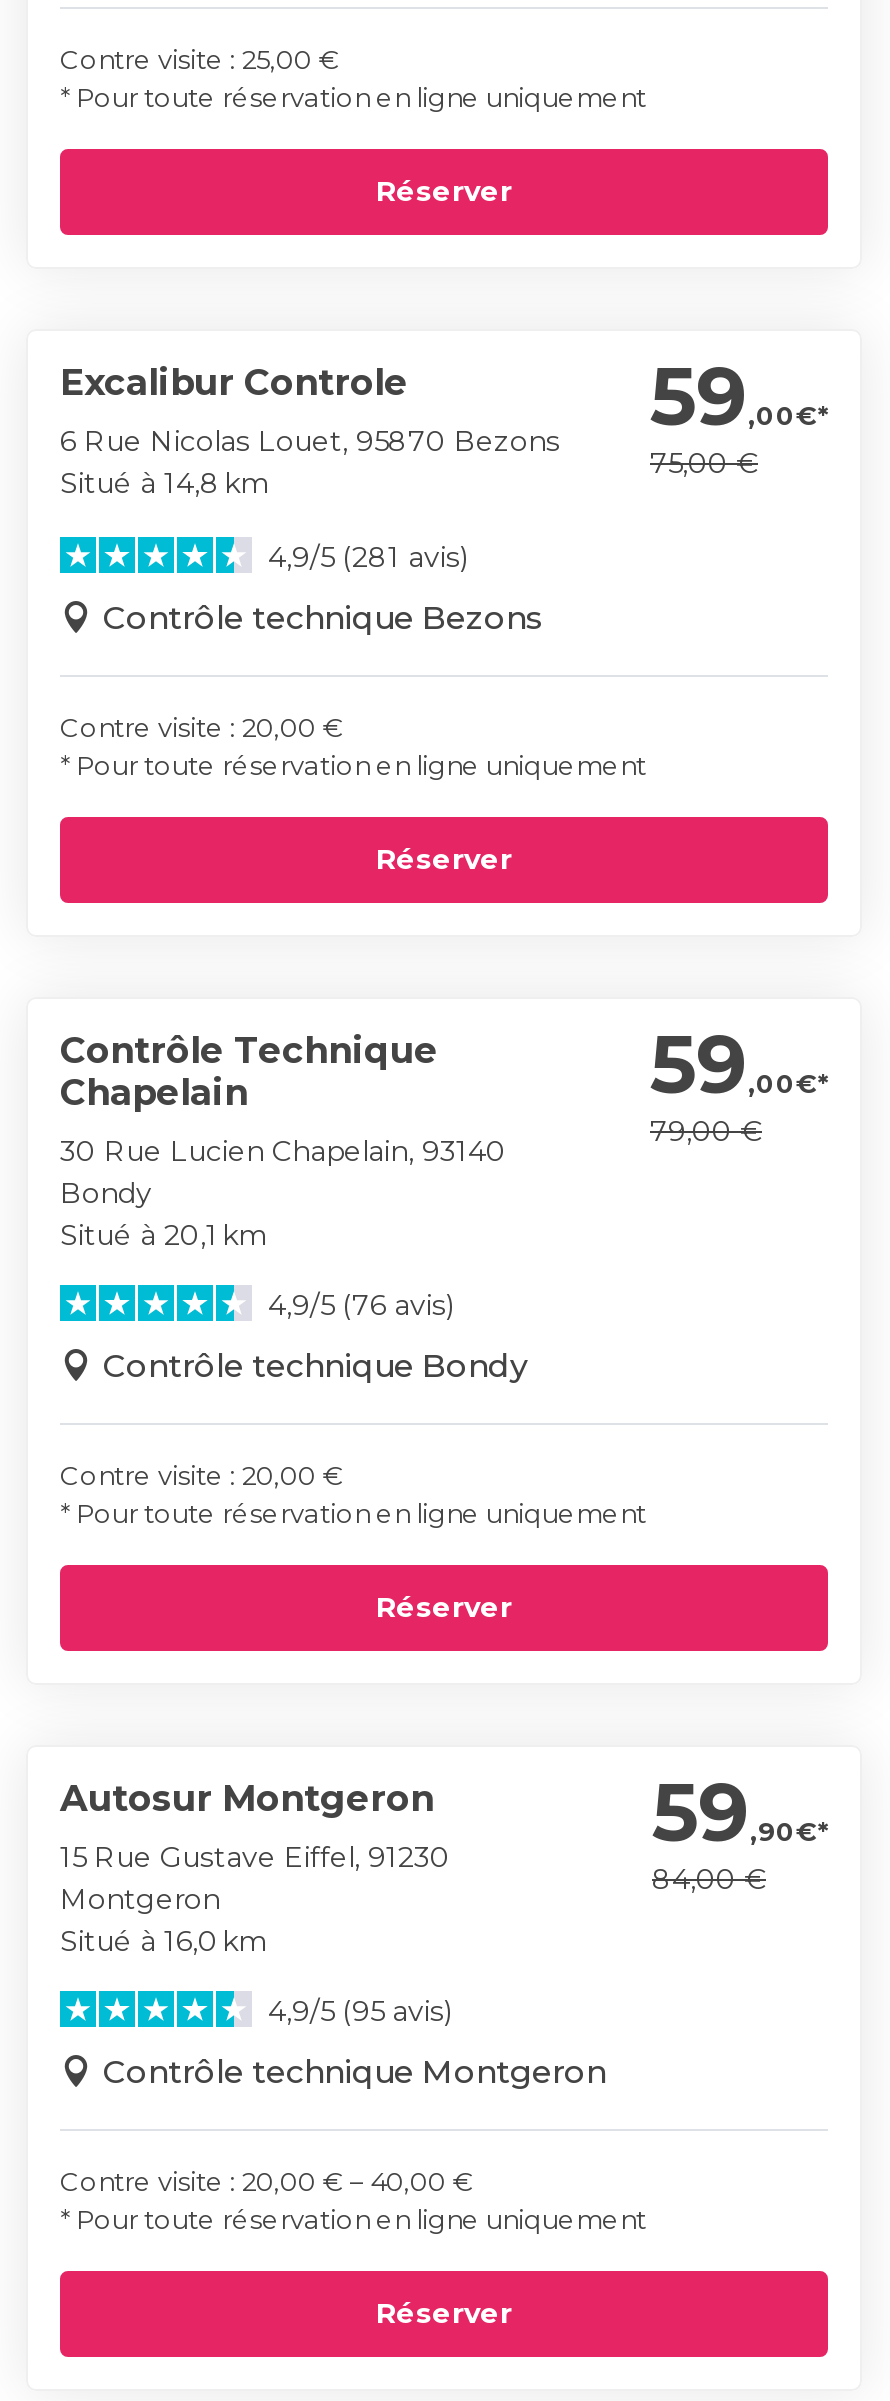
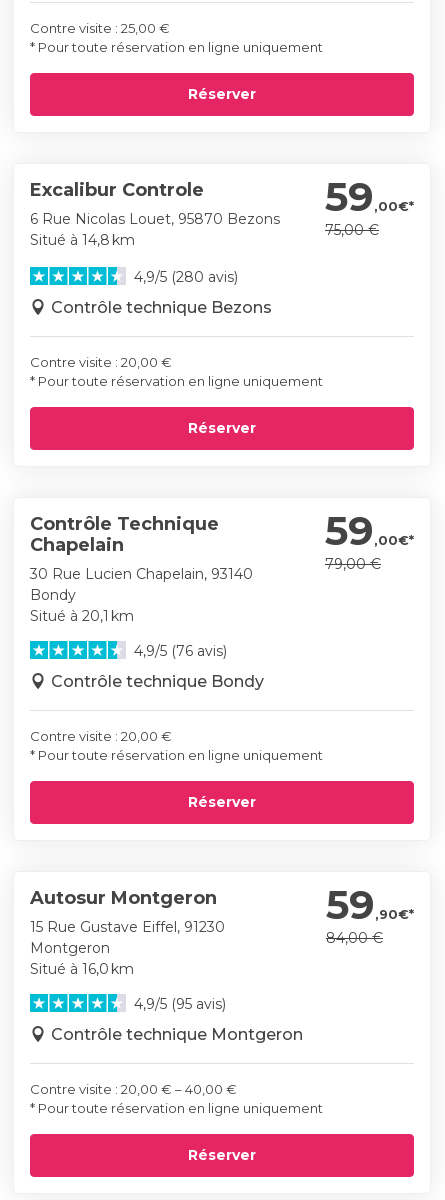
[268,539,468,575] 4,9/5 (281 avis) -> [134,268,238,286] 4,9/5 (280 avis)

